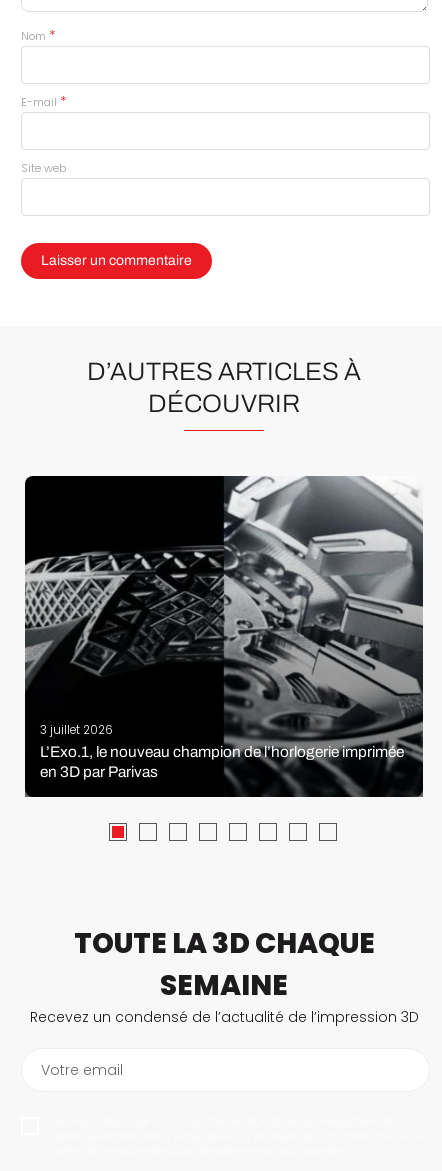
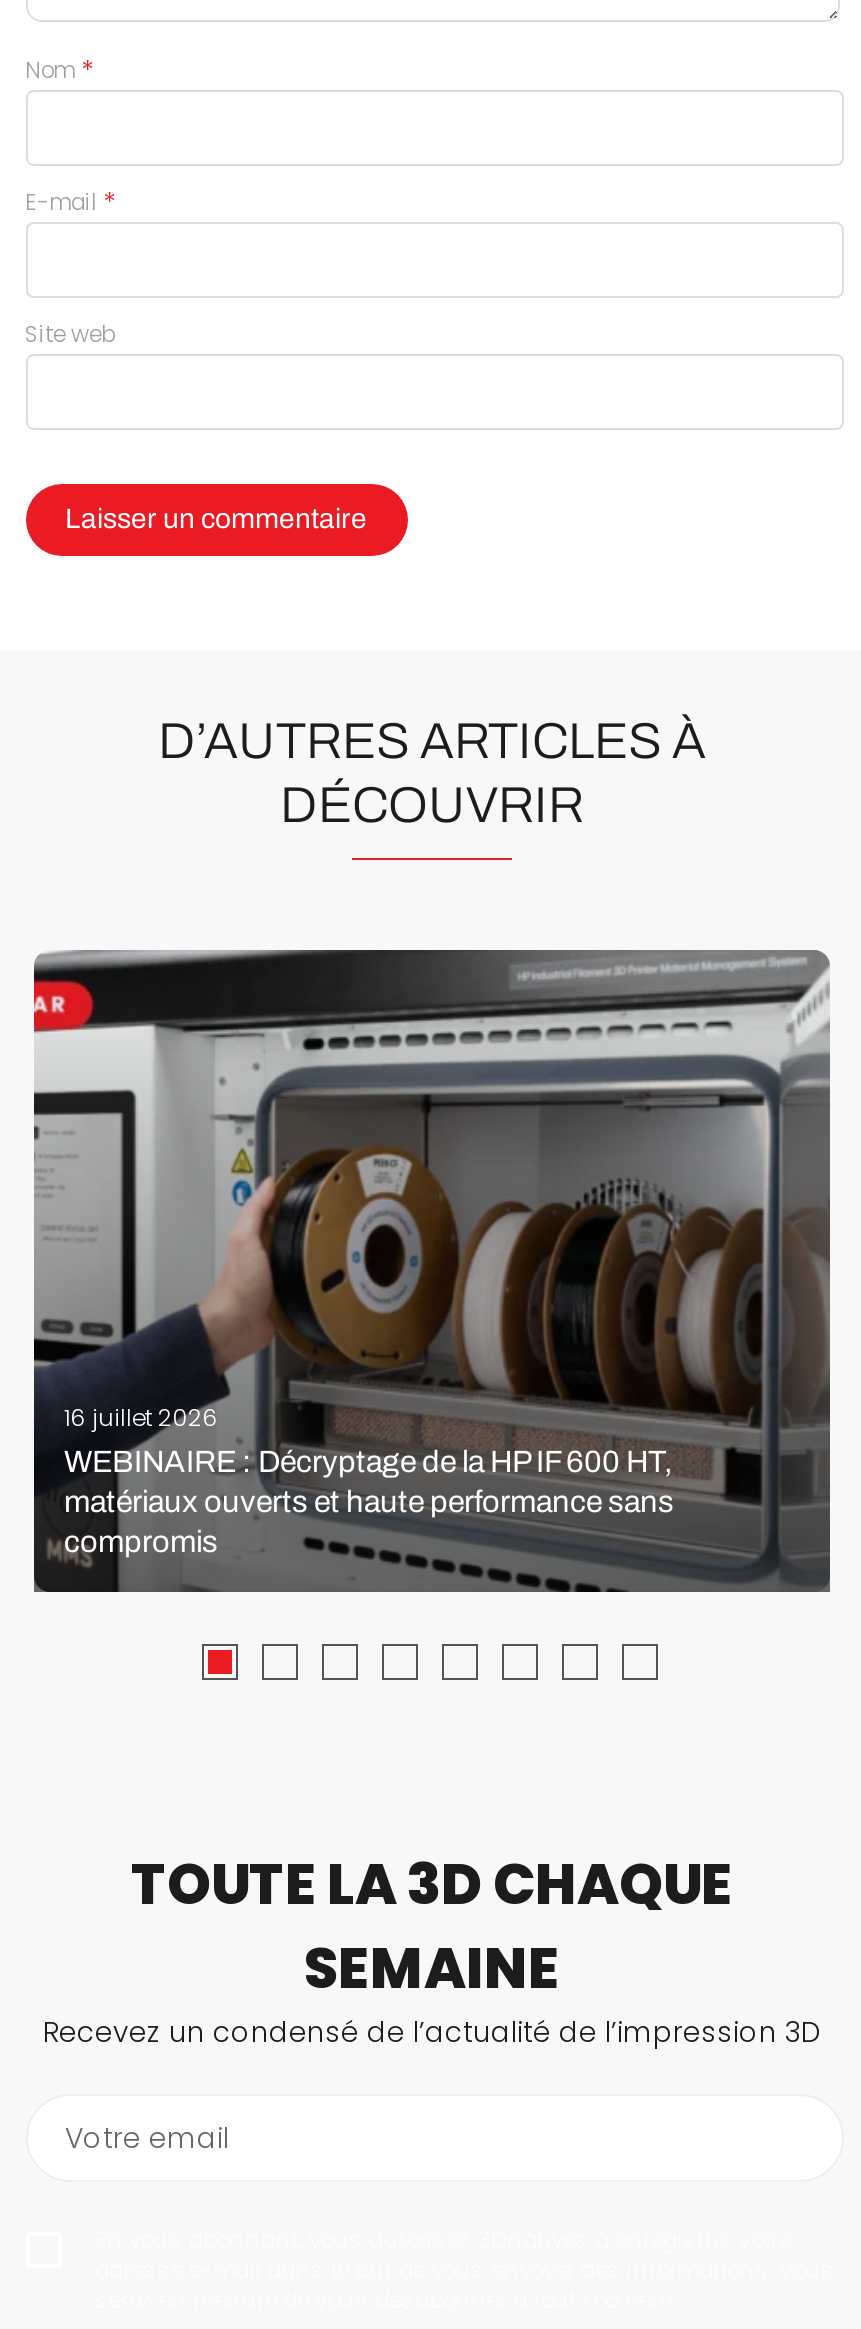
[24,475,423,780] [image] | 3 juillet 2026 | L’Exo.1, le nouveau champion de l’horlogerie imprimée | en 3D par Parivas -> [32,948,830,1559] [image] | 16 juillet 2026 | WEBINAIRE : Décryptage de la HP IF 600 HT, | matériaux ouverts et haute performance sans | compromis

